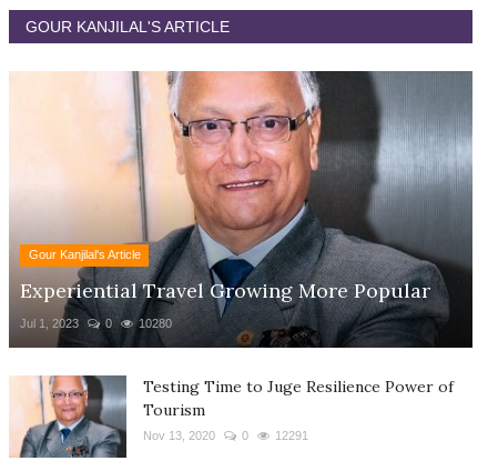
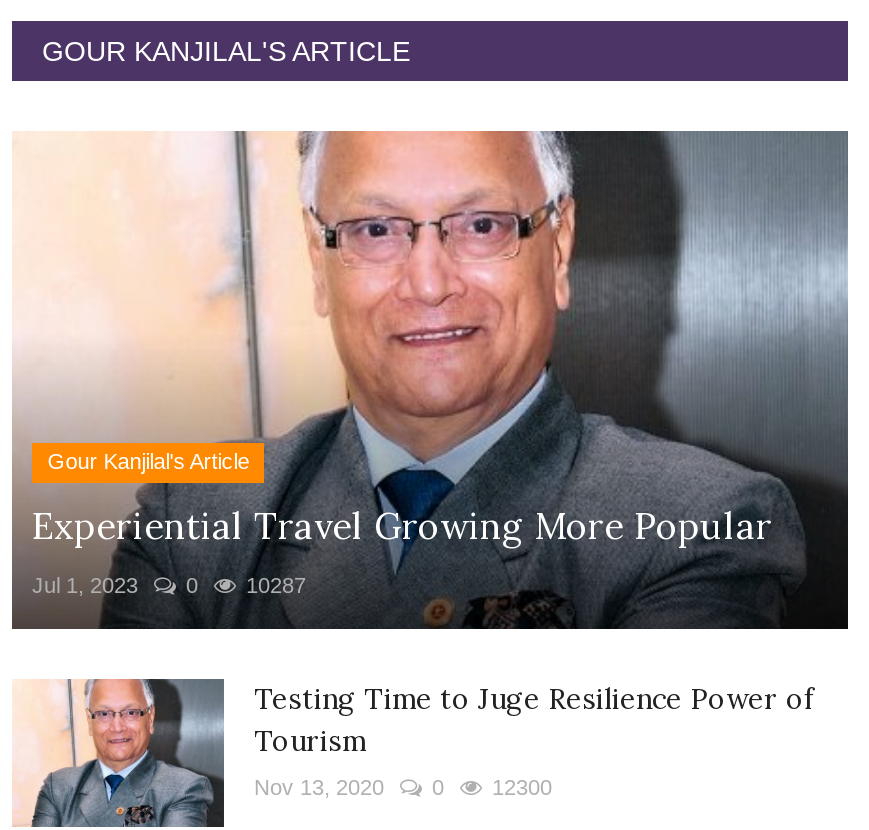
[139,316,172,330] 10280 -> [246,572,306,596] 10287
[143,428,308,442] Nov 13, 2020 0 12291 -> [254,774,552,798] Nov 13, 2020 0 12300

